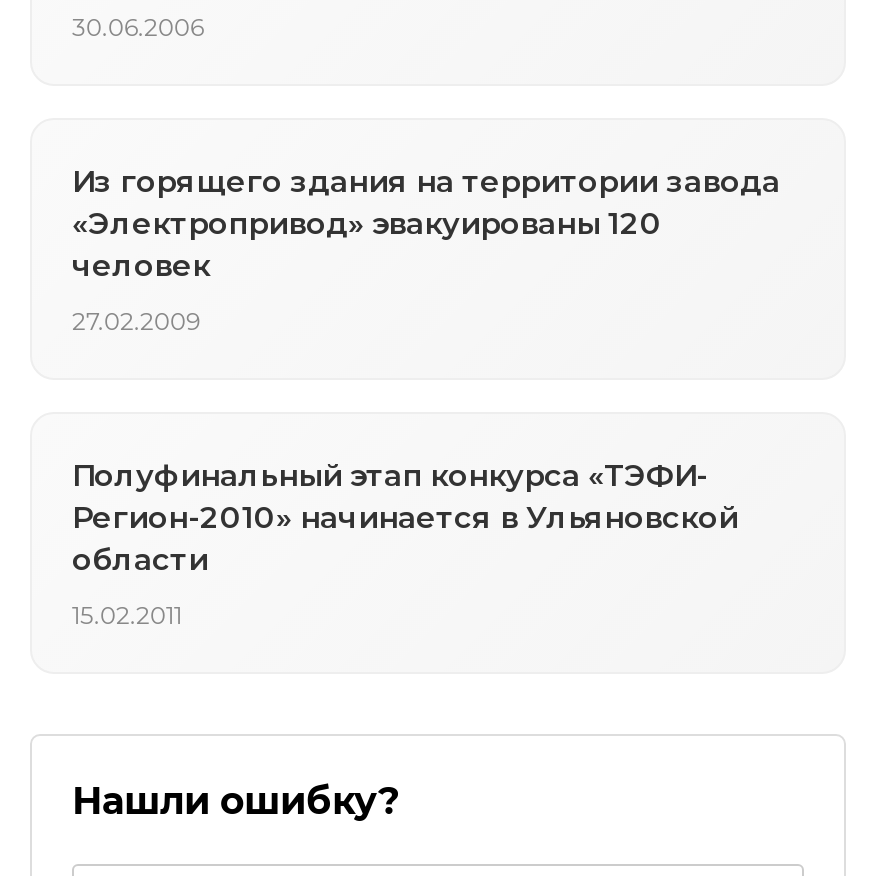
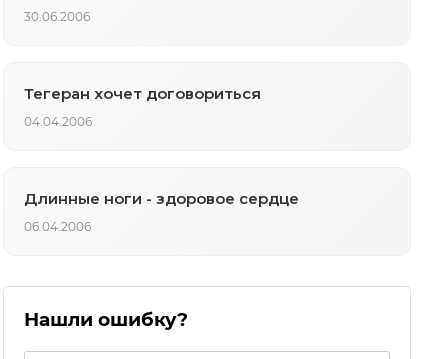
[72,161,780,283] Из горящего здания на территории завода | «Электропривод» эвакуированы 120 | человек -> [24,84,261,103] Тегеран хочет договориться
[72,305,200,335] 27.02.2009 -> [24,114,92,129] 04.04.2006
[72,455,738,577] Полуфинальный этап конкурса «ТЭФИ- | Регион-2010» начинается в Ульяновской | области -> [24,189,299,208] Длинные ноги - здоровое сердце
[72,599,182,629] 15.02.2011 -> [24,219,91,234] 06.04.2006

